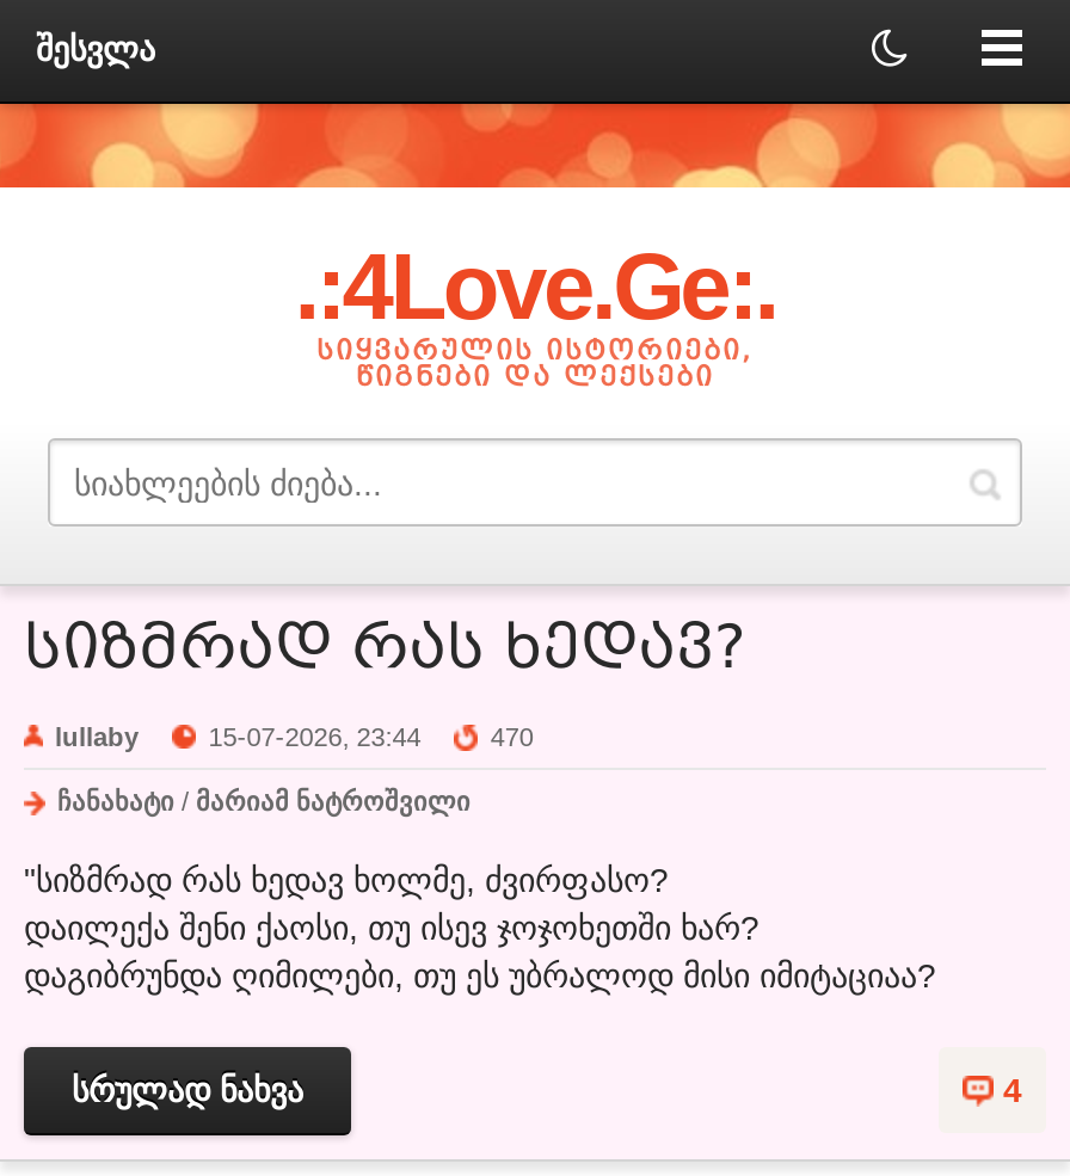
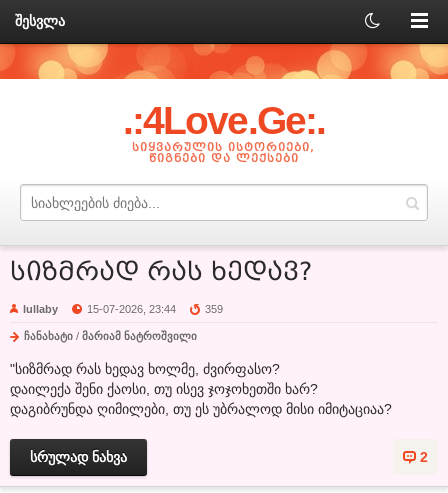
[491,721,534,750] 470 -> [205,302,223,314] 359
[1003,1070,1022,1108] 4 -> [420,448,428,464] 2

